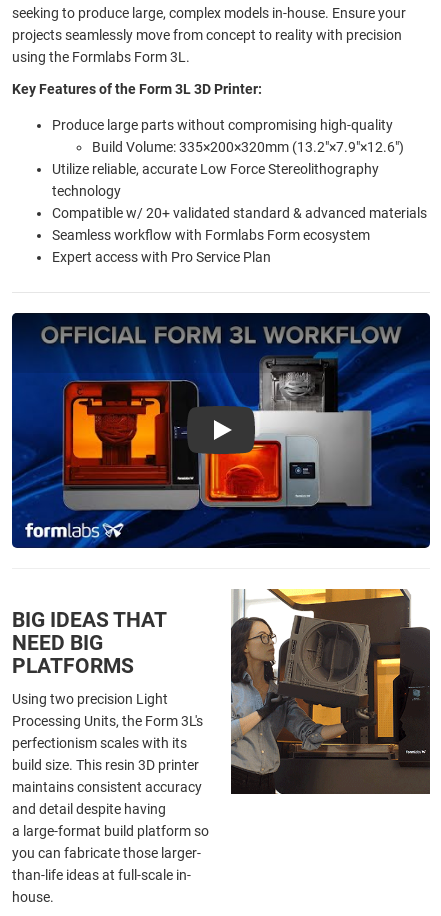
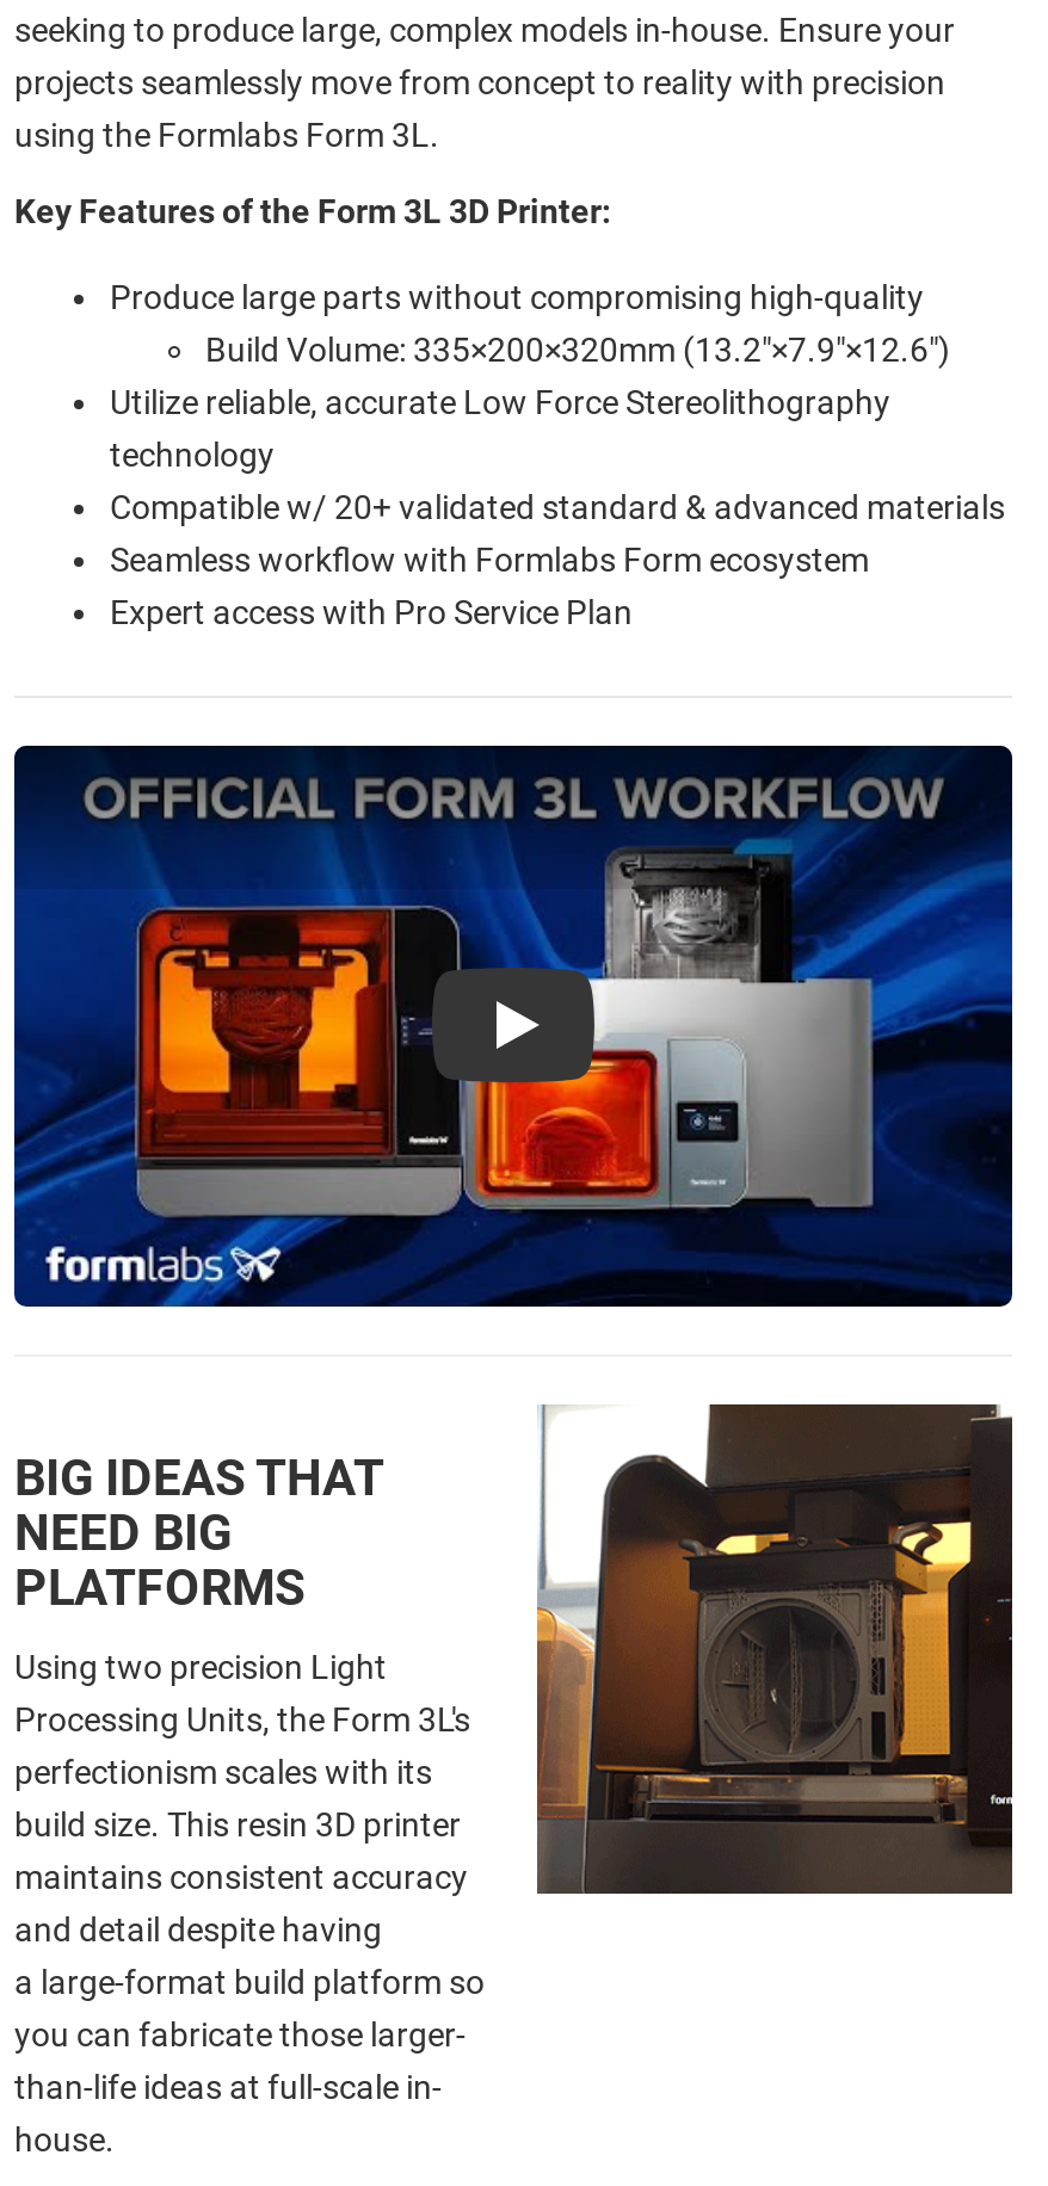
[230,588,430,794] [image] -> [535,1402,1015,1894] [image]

